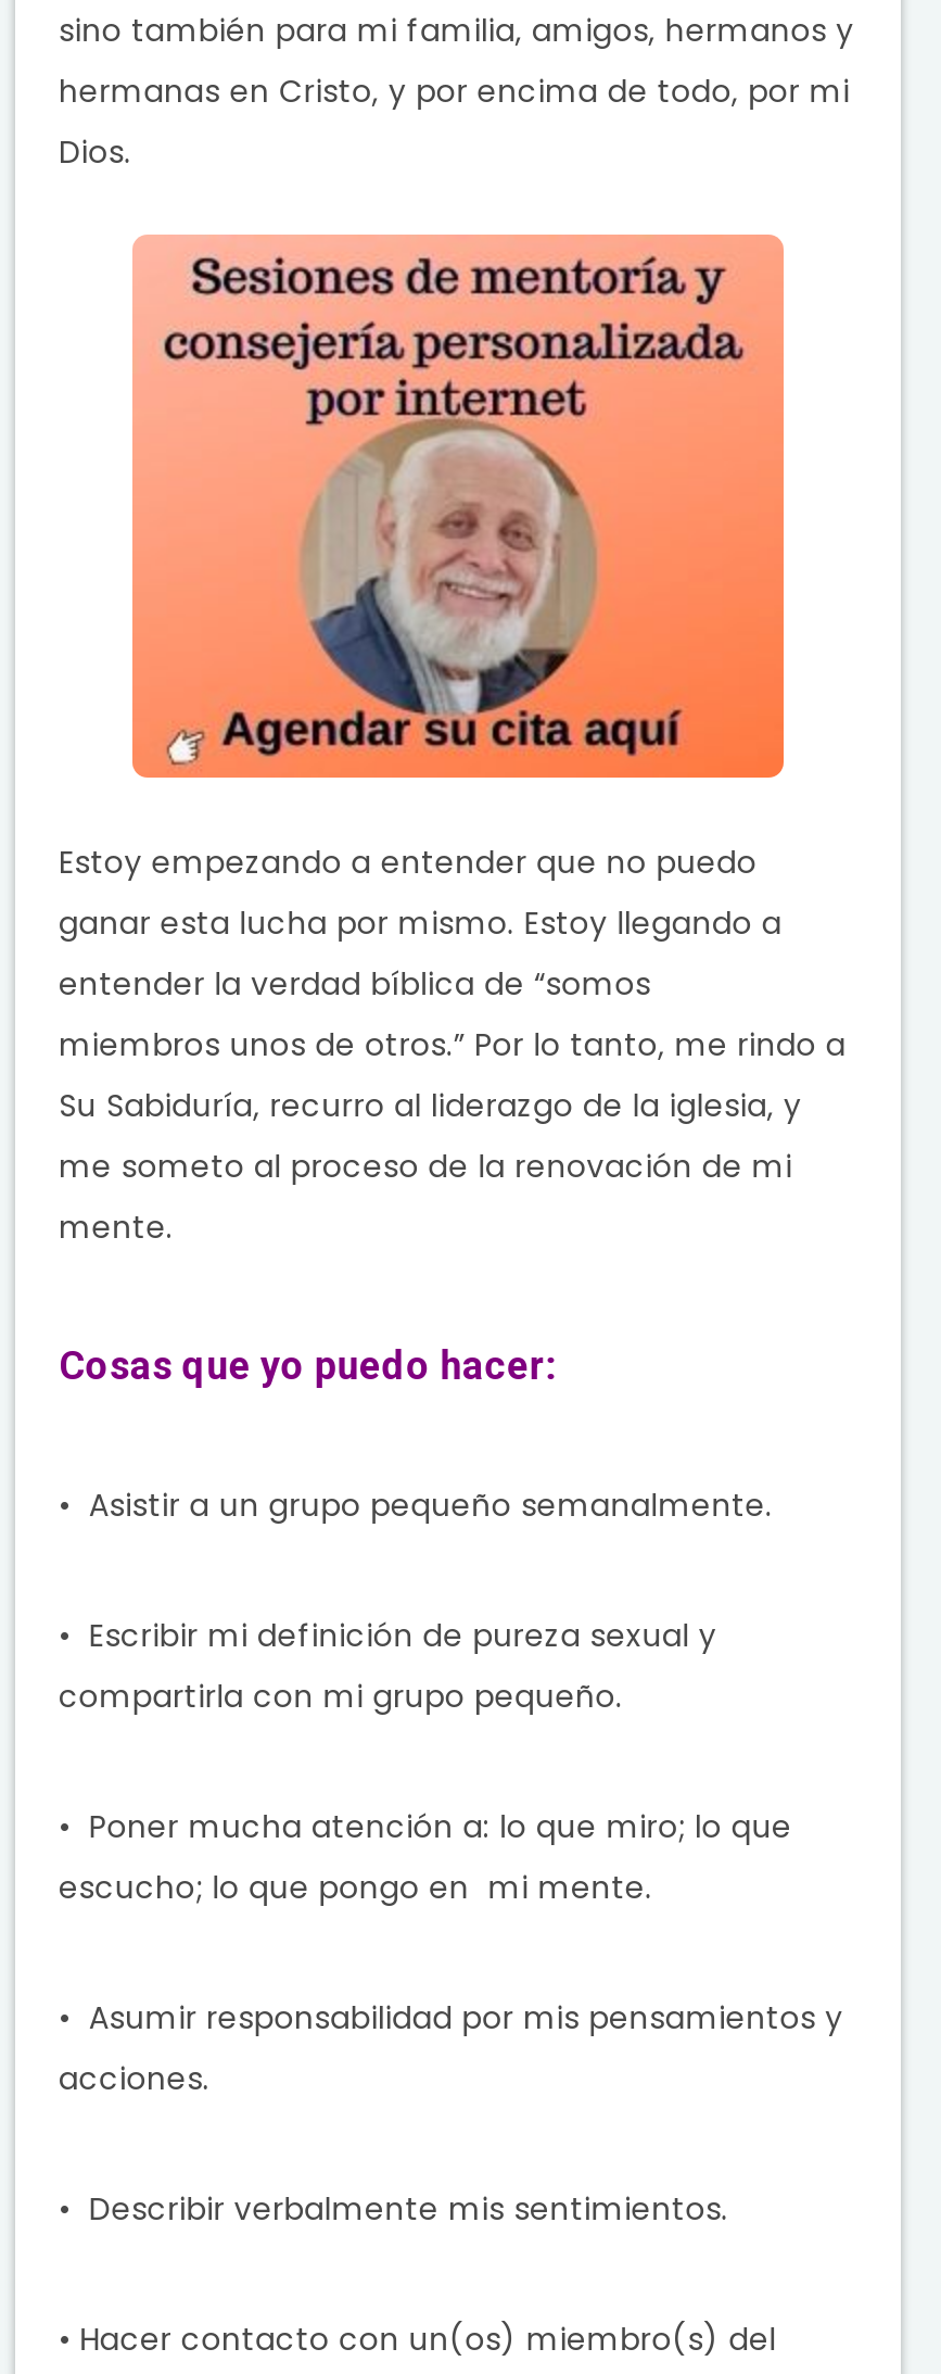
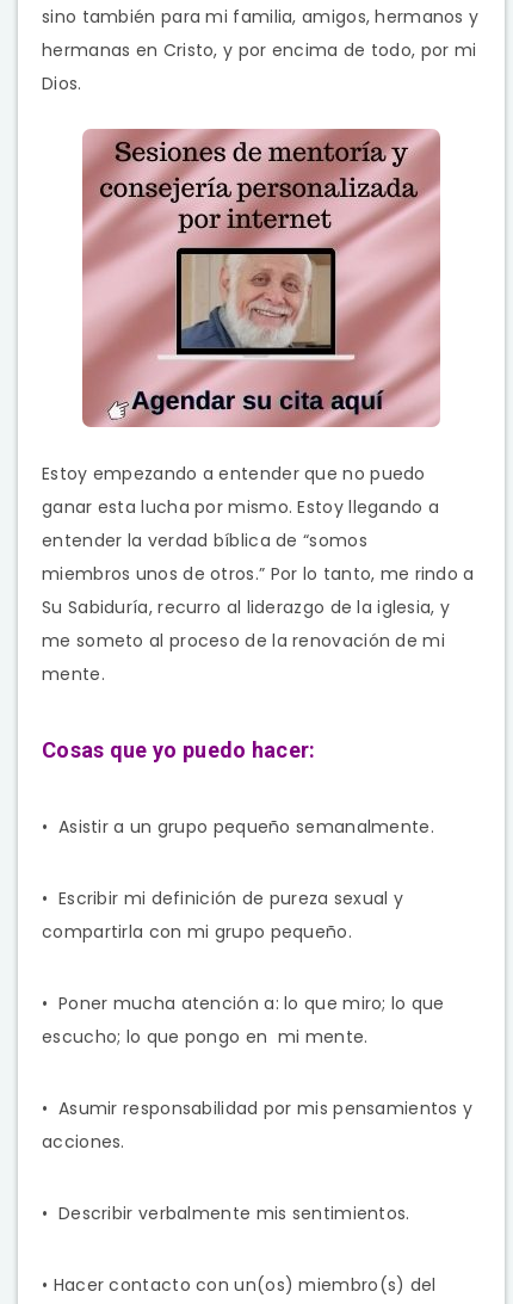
[130,232,786,780] [image] -> [82,129,440,427] [image]

